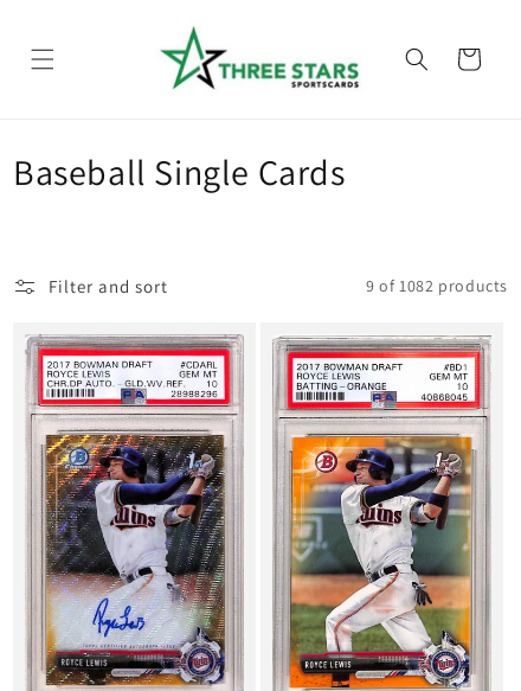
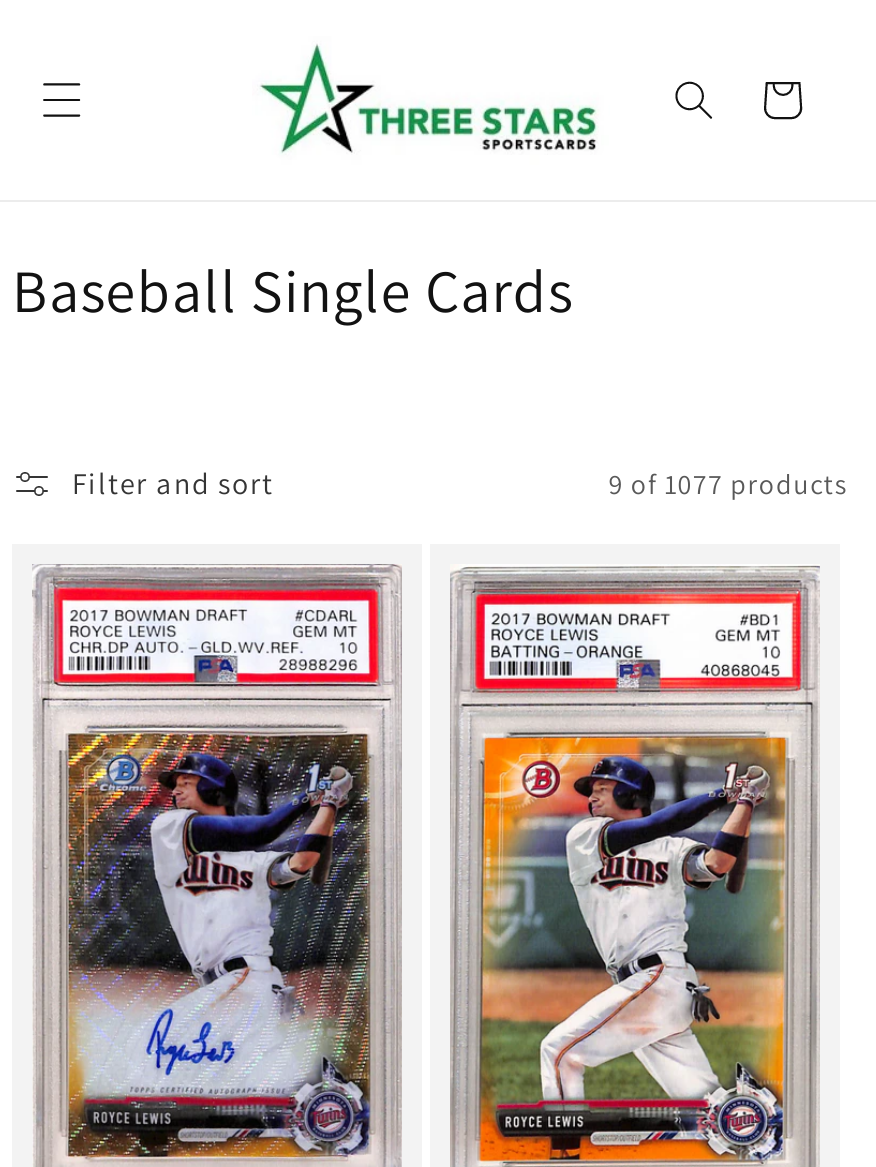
[366,275,508,296] 9 of 1082 products -> [608,465,848,501] 9 of 1077 products

